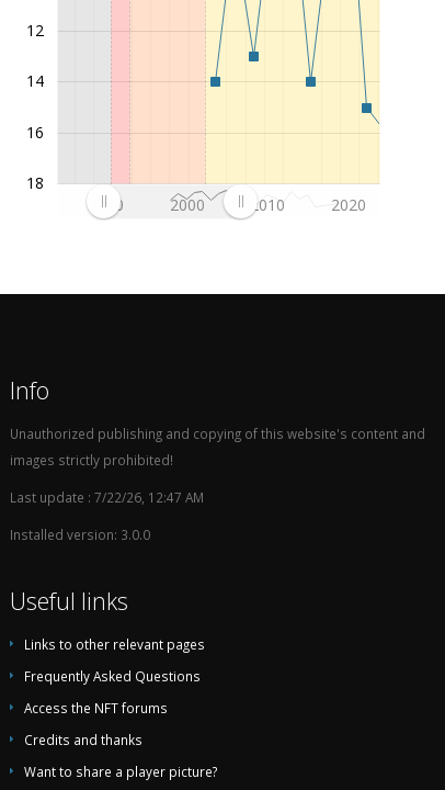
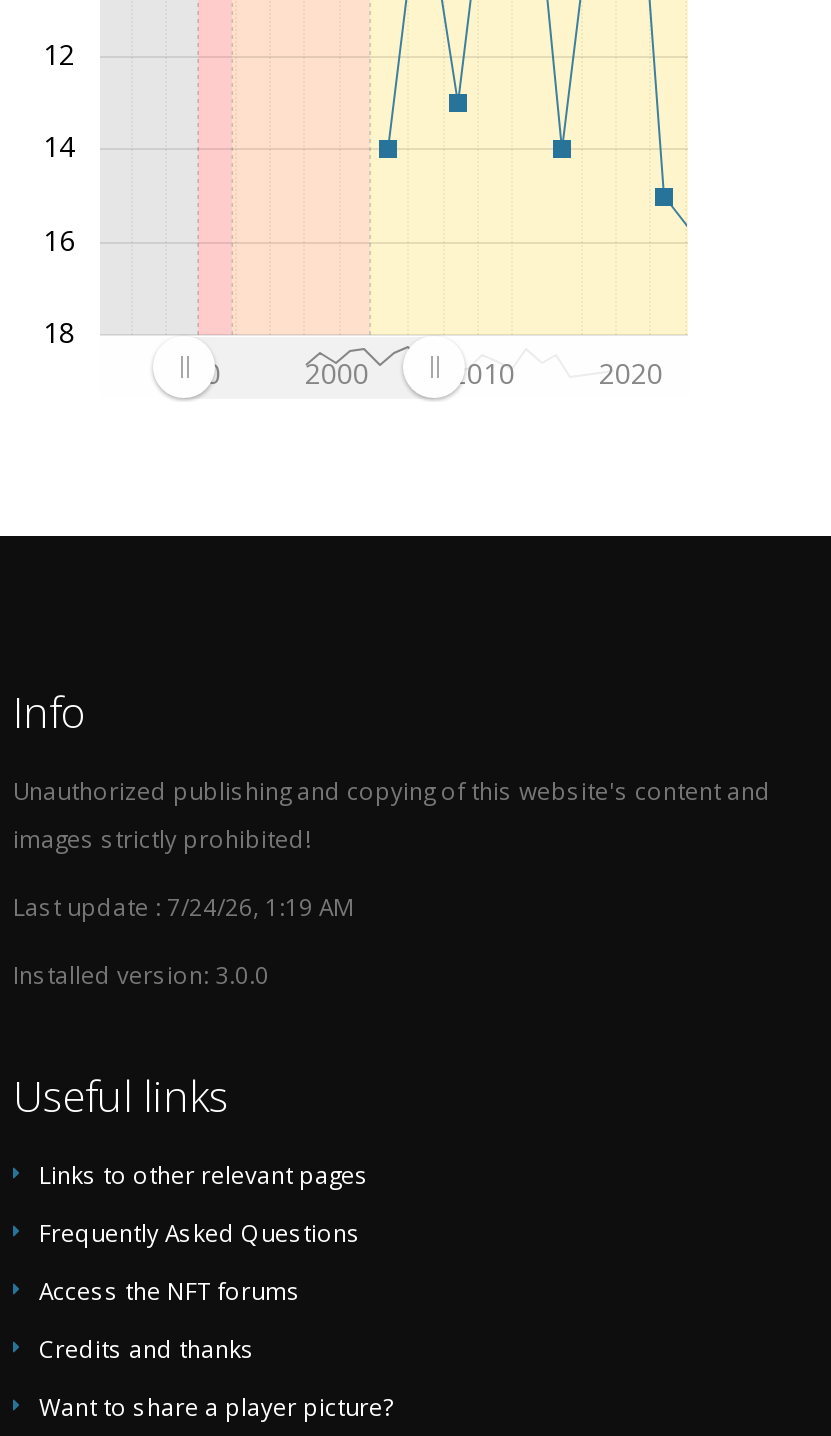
[10,488,204,506] Last update : 7/22/26, 12:47 AM -> [13,890,353,922] Last update : 7/24/26, 1:19 AM

